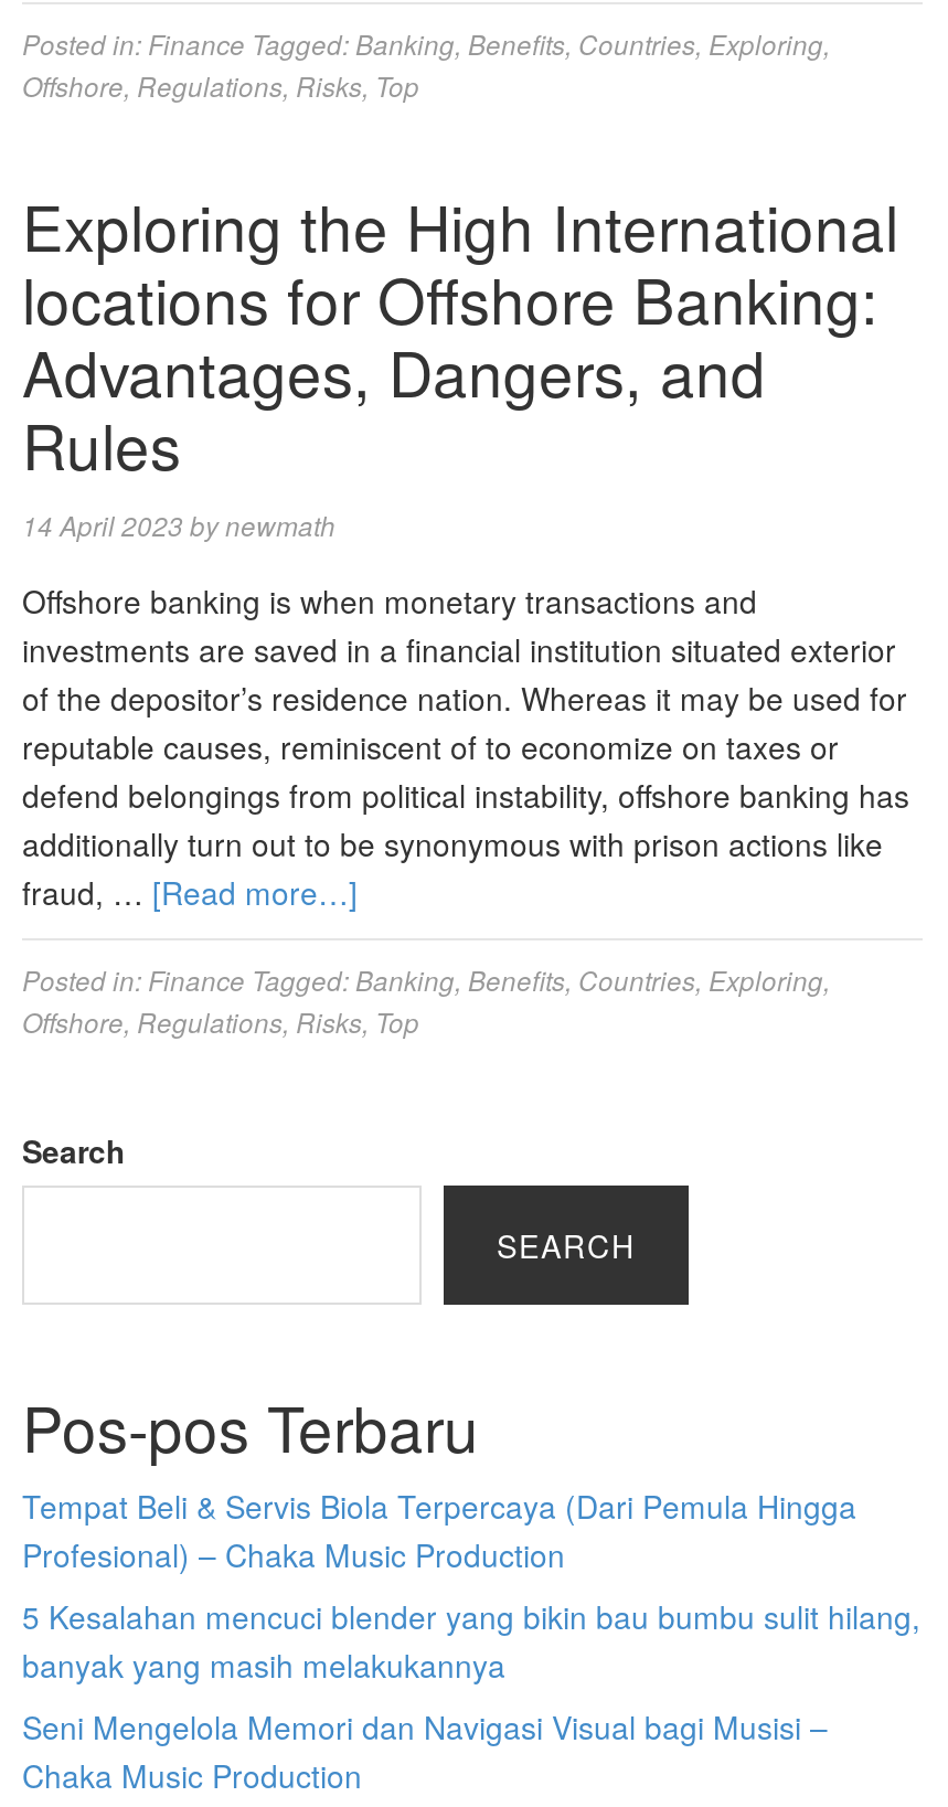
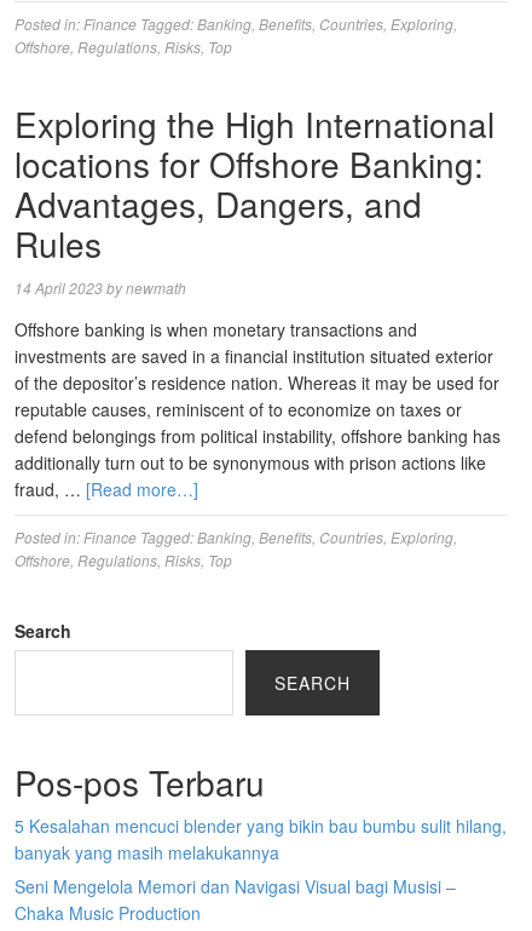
[22,1484,856,1576] Tempat Beli & Servis Biola Terpercaya (Dari Pemula Hingga | Profesional) – Chaka Music Production -> none

